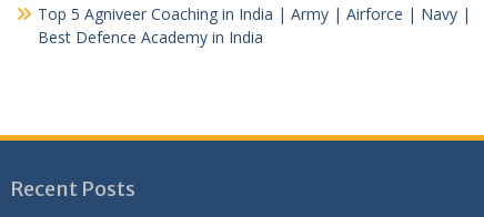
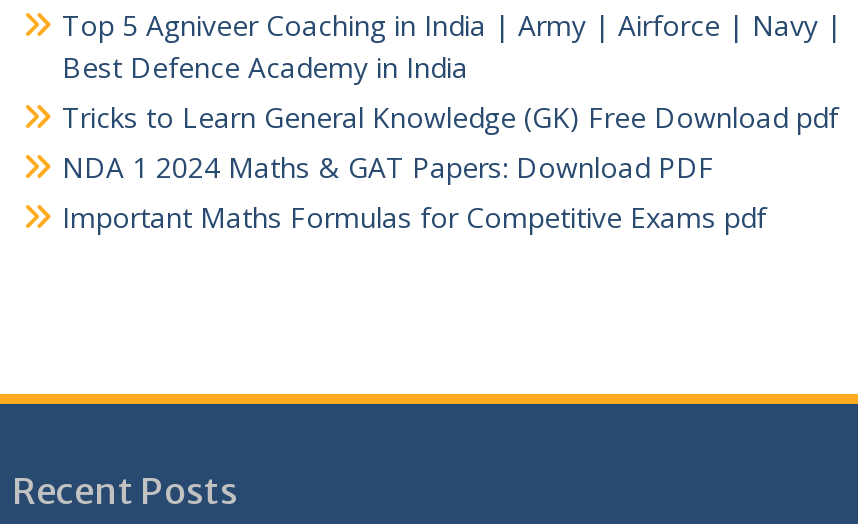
none -> [62,98,838,236] Tricks to Learn General Knowledge (GK) Free Download pdf | NDA 1 2024 Maths & GAT Papers: Download PDF | Important Maths Formulas for Competitive Exams pdf

